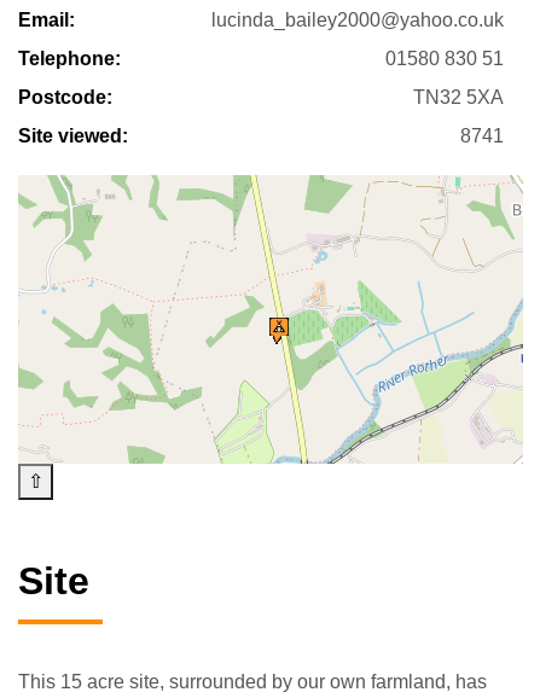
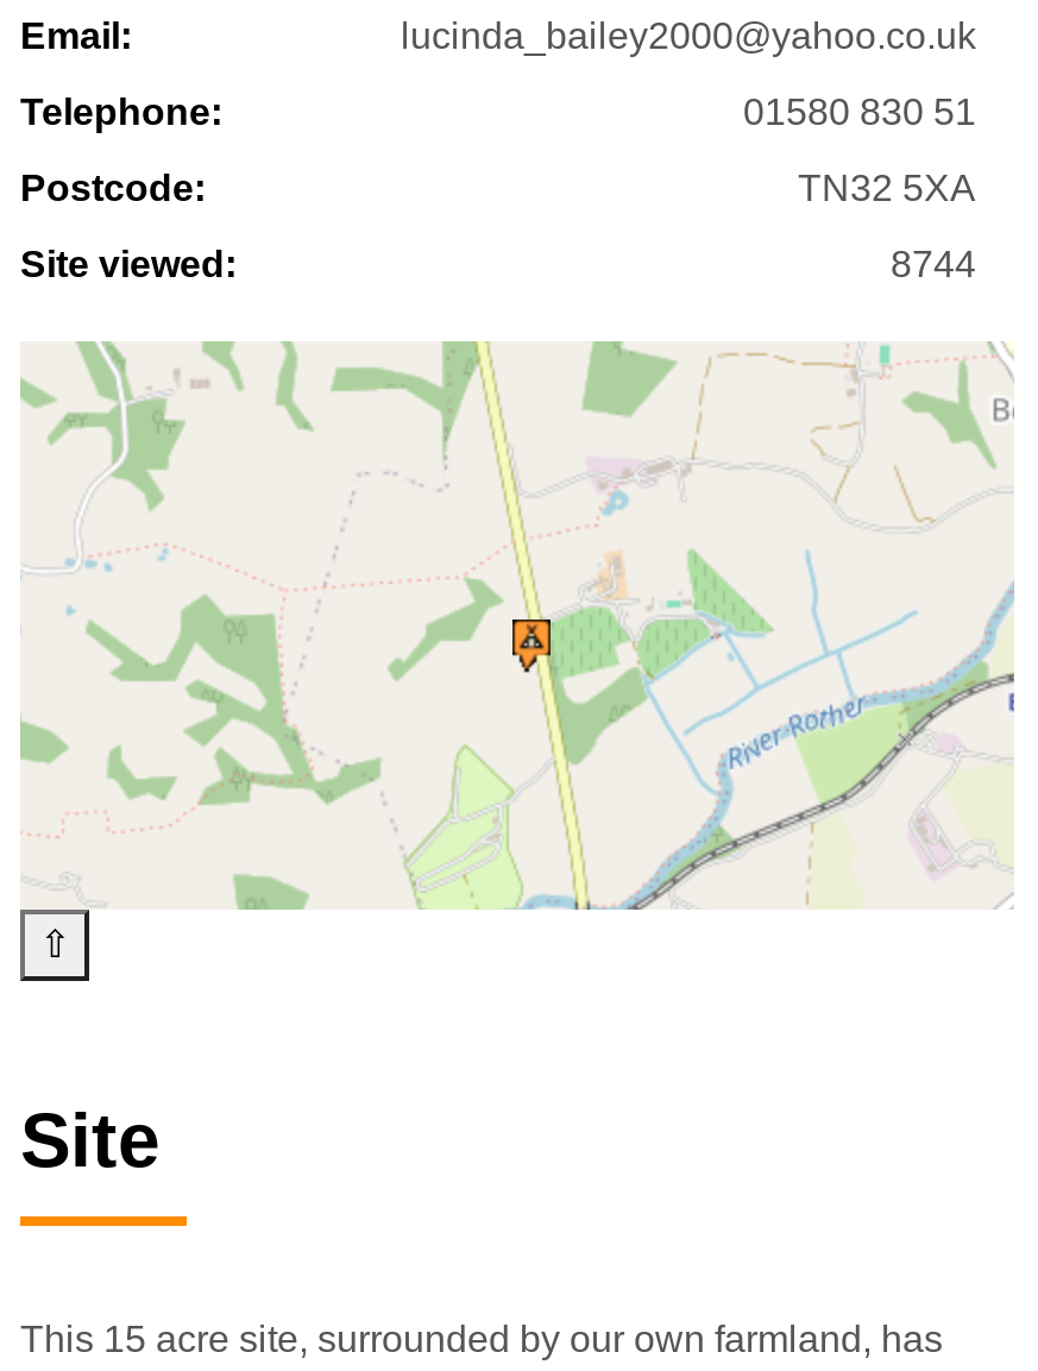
[460,126,504,146] 8741 -> [891,244,976,284] 8744

